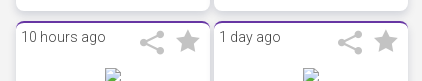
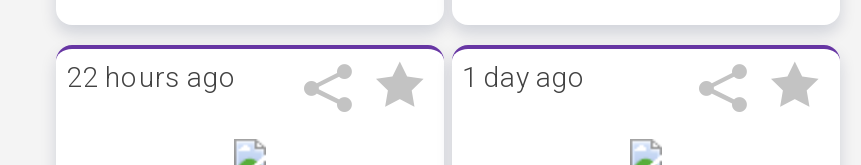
[21,29,106,45] 10 hours ago -> [67,61,237,93] 22 hours ago

